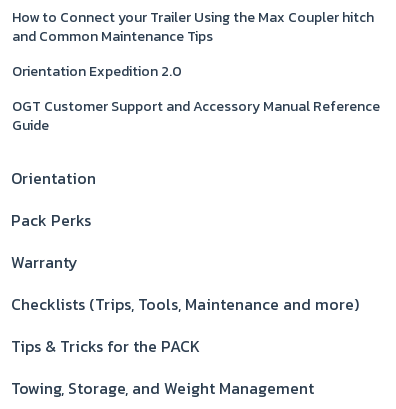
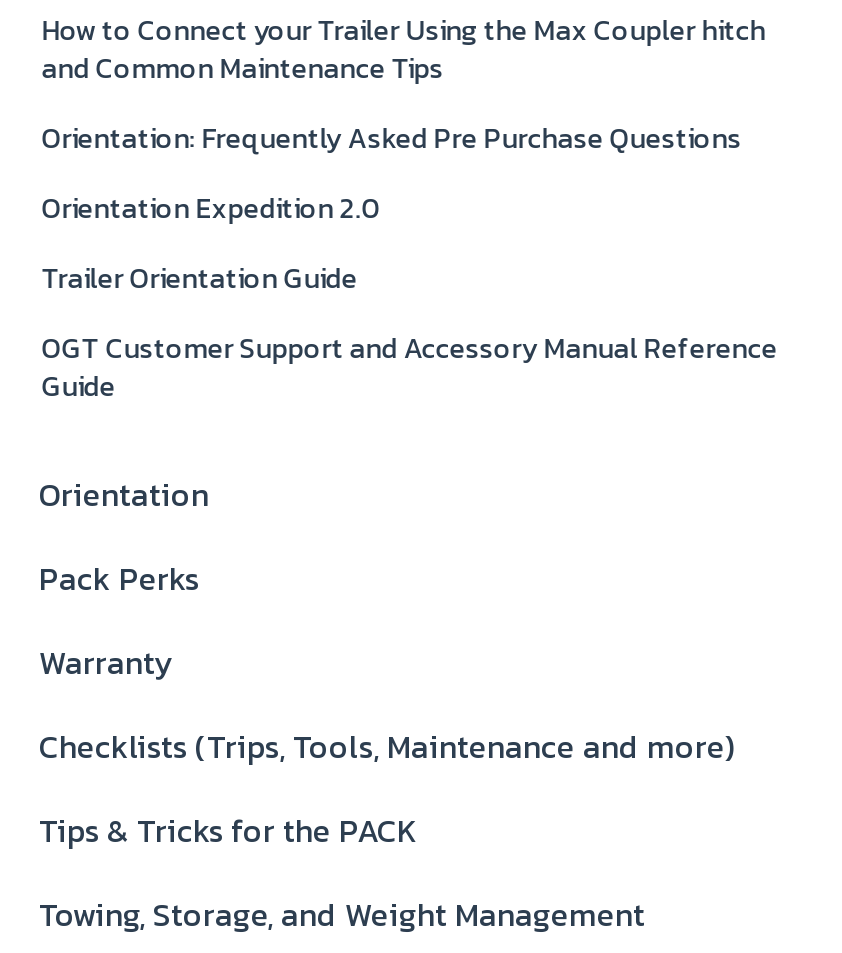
none -> [41,119,741,161] Orientation: Frequently Asked Pre Purchase Questions
none -> [41,259,357,301] Trailer Orientation Guide

